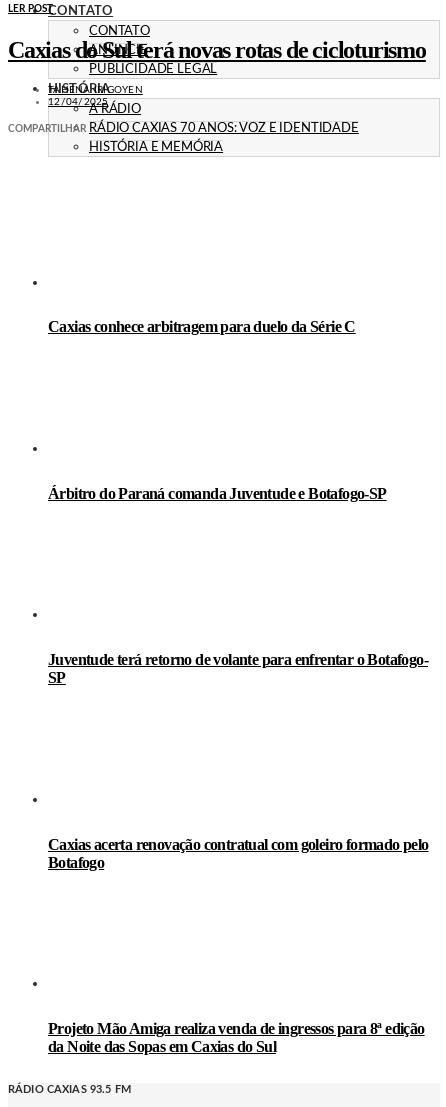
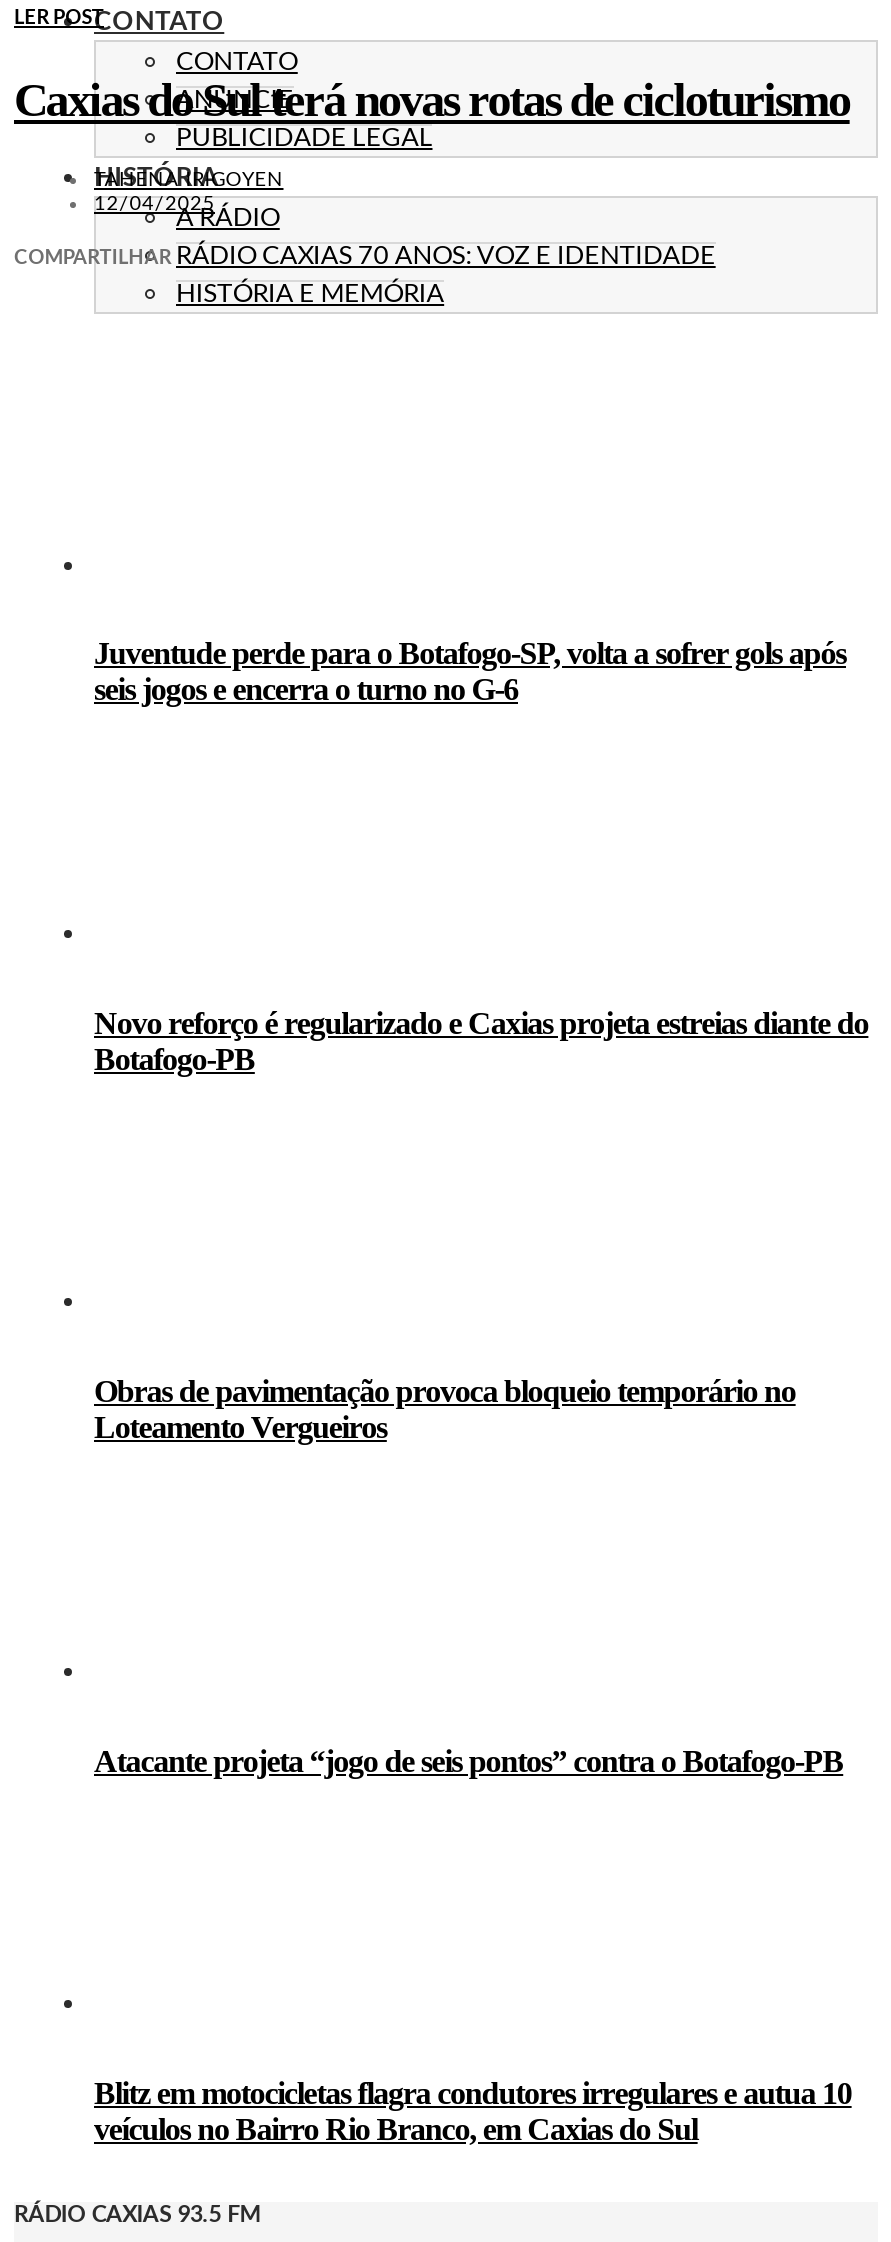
[48,318,356,335] Caxias conhece arbitragem para duelo da Série C -> [94,636,846,706] Juventude perde para o Botafogo-SP, volta a sofrer gols após | seis jogos e encerra o turno no G-6
[48,485,387,502] Árbitro do Paraná comanda Juventude e Botafogo-SP -> [94,1005,868,1075] Novo reforço é regularizado e Caxias projeta estreias diante do | Botafogo-PB
[48,651,428,686] Juventude terá retorno de volante para enfrentar o Botafogo- | SP -> [94,1374,796,1444] Obras de pavimentação provoca bloqueio temporário no | Loteamento Vergueiros
[48,836,429,871] Caxias acerta renovação contratual com goleiro formado pelo | Botafogo -> [94,1743,843,1777] Atacante projeta “jogo de seis pontos” contra o Botafogo-PB
[48,1020,425,1055] Projeto Mão Amiga realiza venda de ingressos para 8ª edição | da Noite das Sopas em Caxias do Sul -> [94,2076,852,2146] Blitz em motocicletas flagra condutores irregulares e autua 10 | veículos no Bairro Rio Branco, em Caxias do Sul

